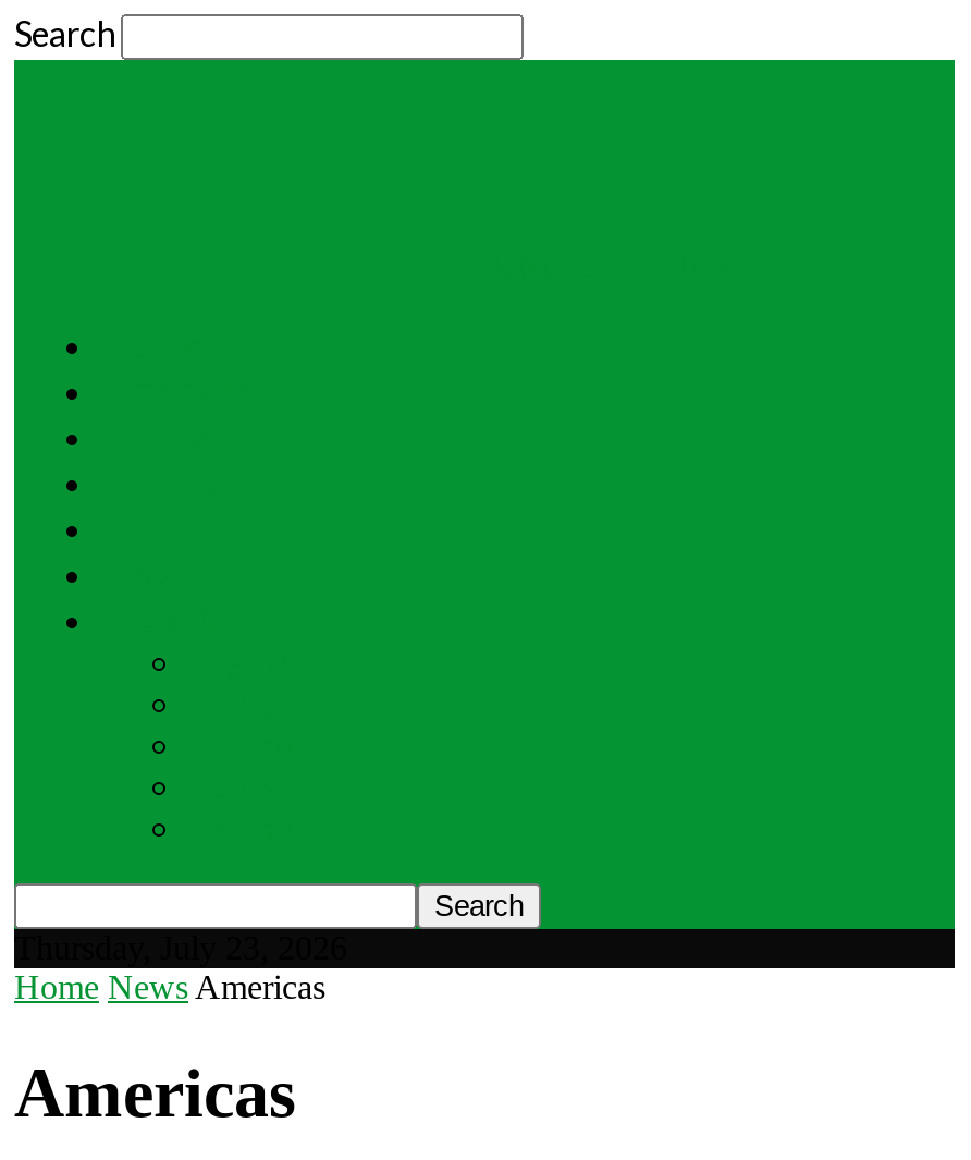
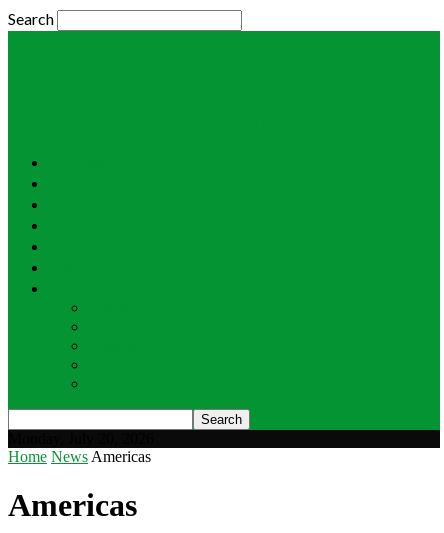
[14,929,347,966] Thursday, July 23, 2026 -> [8,430,154,447] Monday, July 20, 2026

